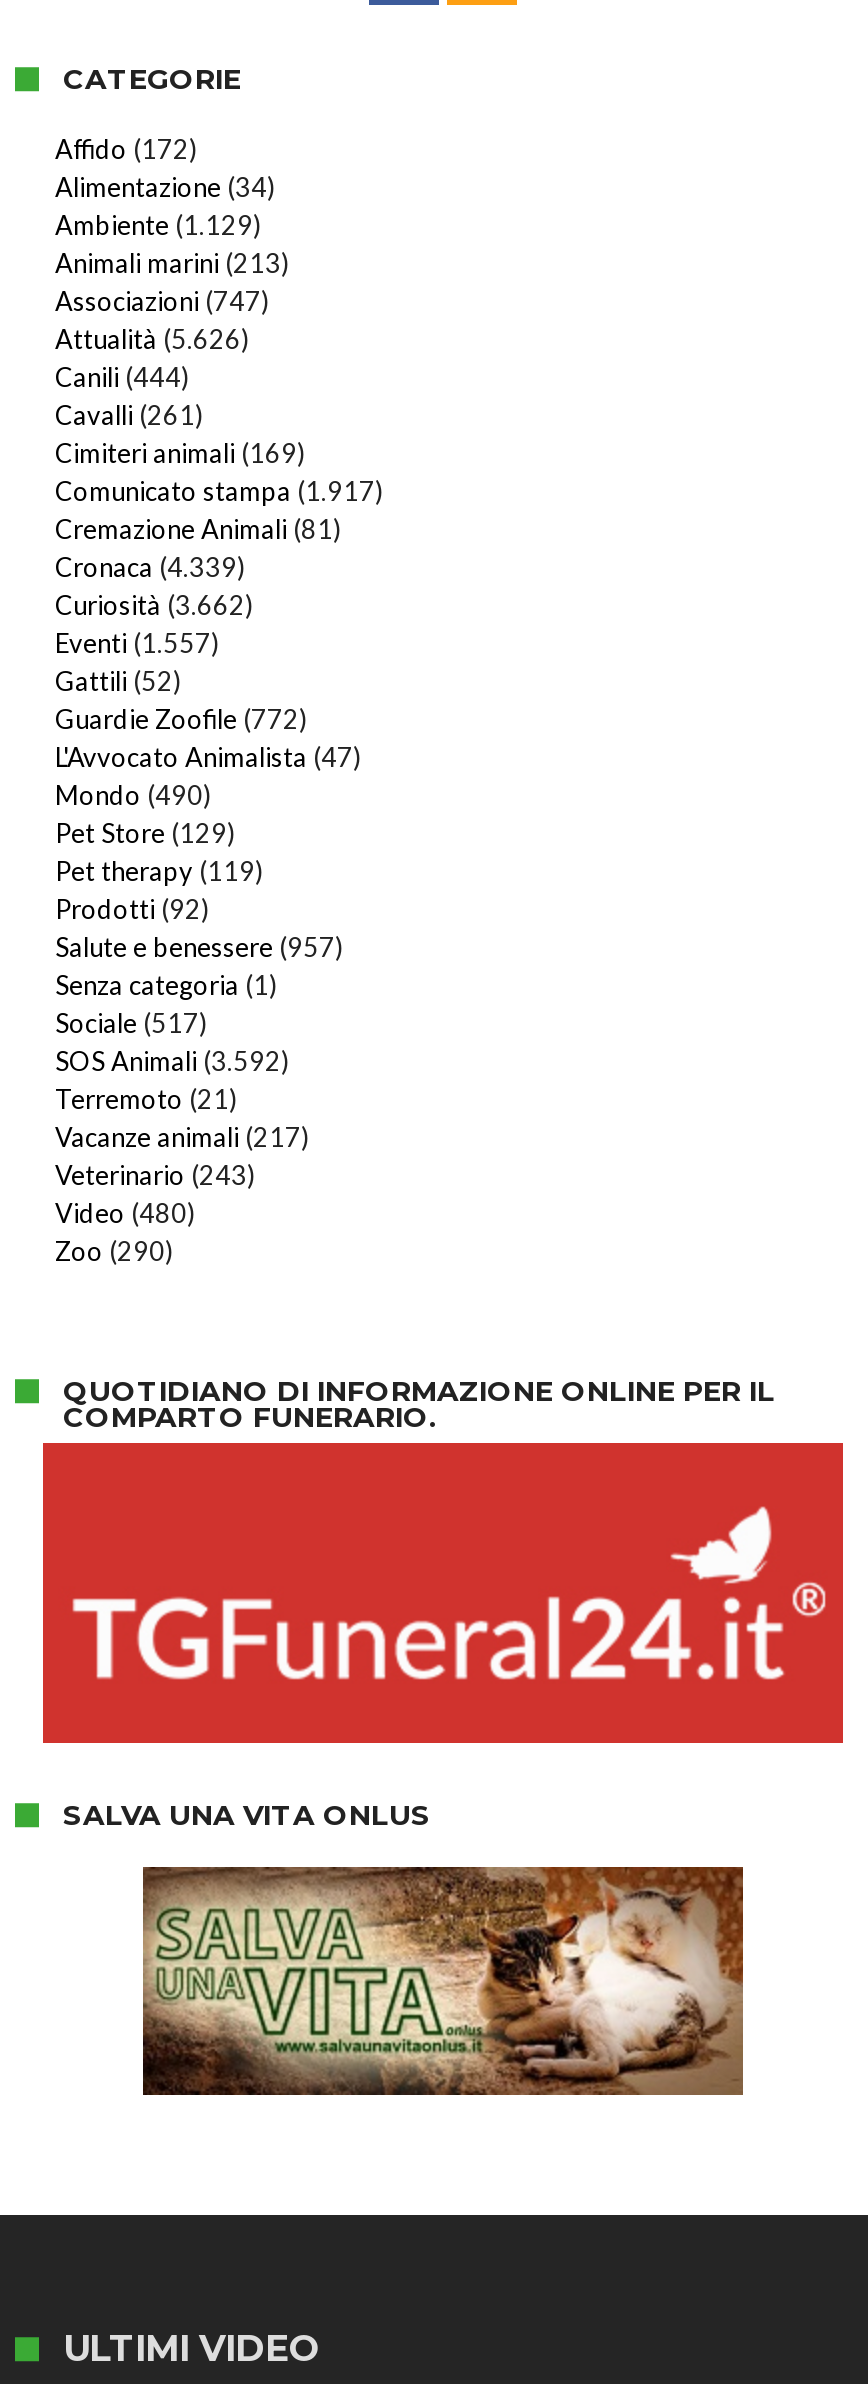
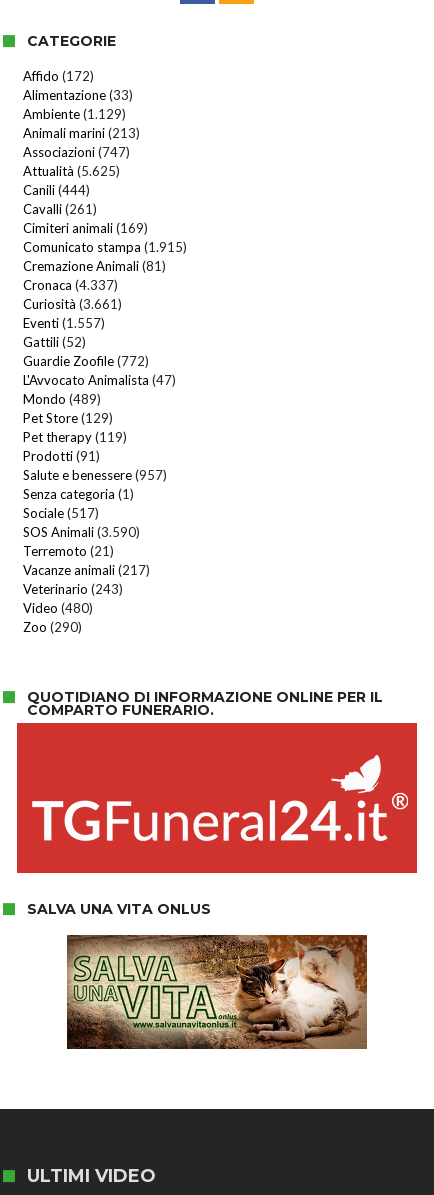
[55,171,275,203] Alimentazione (34) -> [23,87,133,103] Alimentazione (33)
[55,323,249,355] Attualità (5.626) -> [23,163,120,179] Attualità (5.625)
[55,475,383,507] Comunicato stampa (1.917) -> [23,239,187,255] Comunicato stampa (1.915)
[55,551,245,583] Cronaca (4.339) -> [23,277,118,293] Cronaca (4.337)
[55,589,253,621] Curiosità (3.662) -> [23,296,122,312] Curiosità (3.661)
[55,779,211,811] Mondo (490) -> [23,391,101,407] Mondo (489)
[55,893,209,925] Prodotti (92) -> [23,448,100,464] Prodotti (91)
[55,1045,289,1077] SOS Animali (3.592) -> [23,524,140,540] SOS Animali (3.590)

